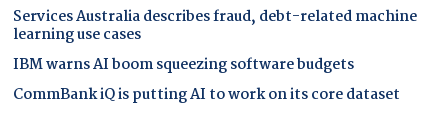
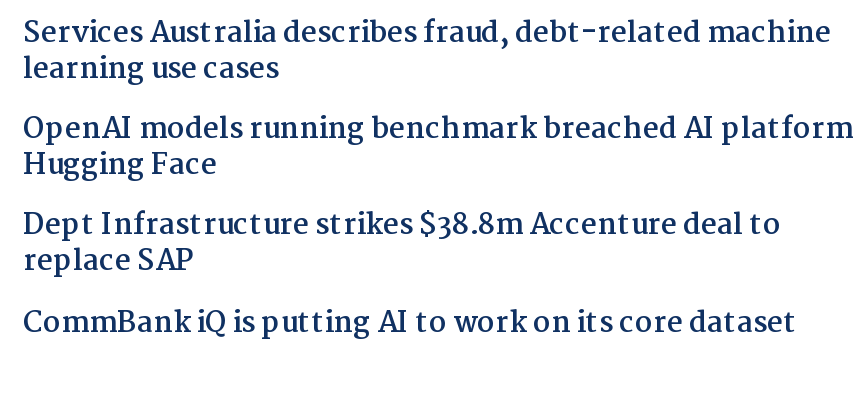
[13,53,354,77] IBM warns AI boom squeezing software budgets -> [23,106,853,286] OpenAI models running benchmark breached AI platform | Hugging Face | Dept Infrastructure strikes $38.8m Accenture deal to | replace SAP

